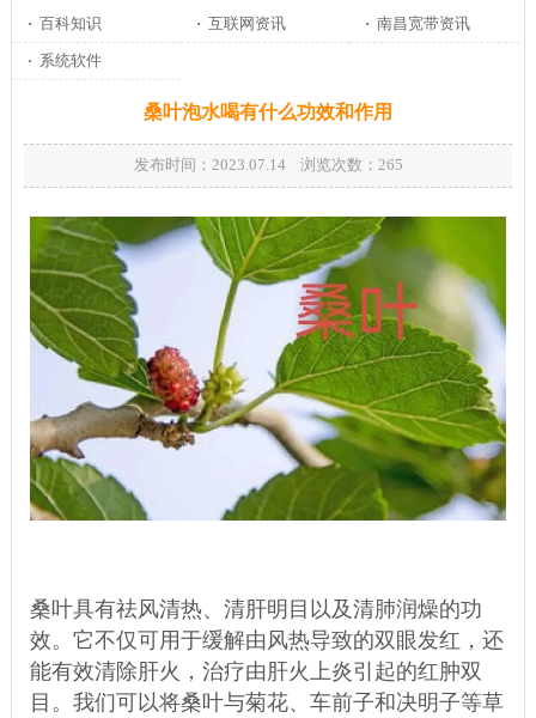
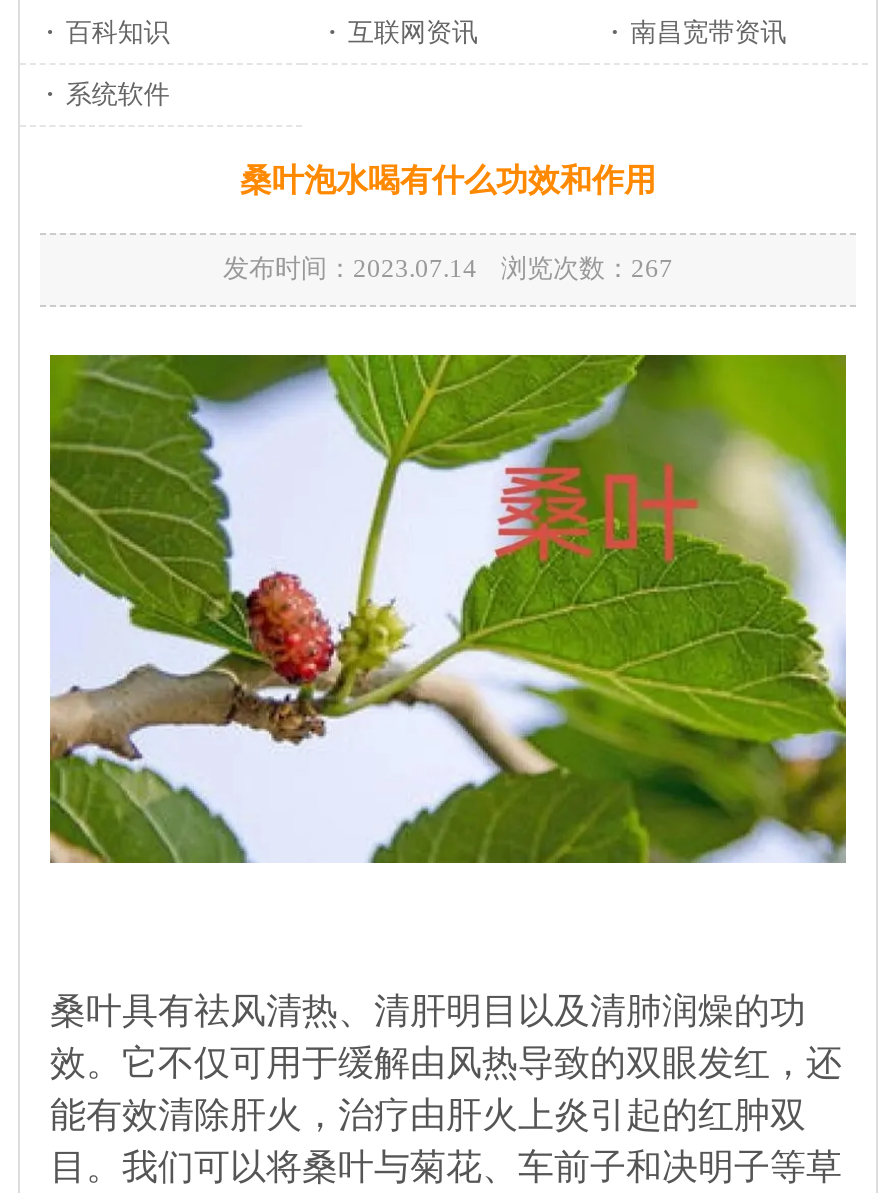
[133,156,403,174] 发布时间：2023.07.14 浏览次数：265 -> [223,253,673,283] 发布时间：2023.07.14 浏览次数：267

